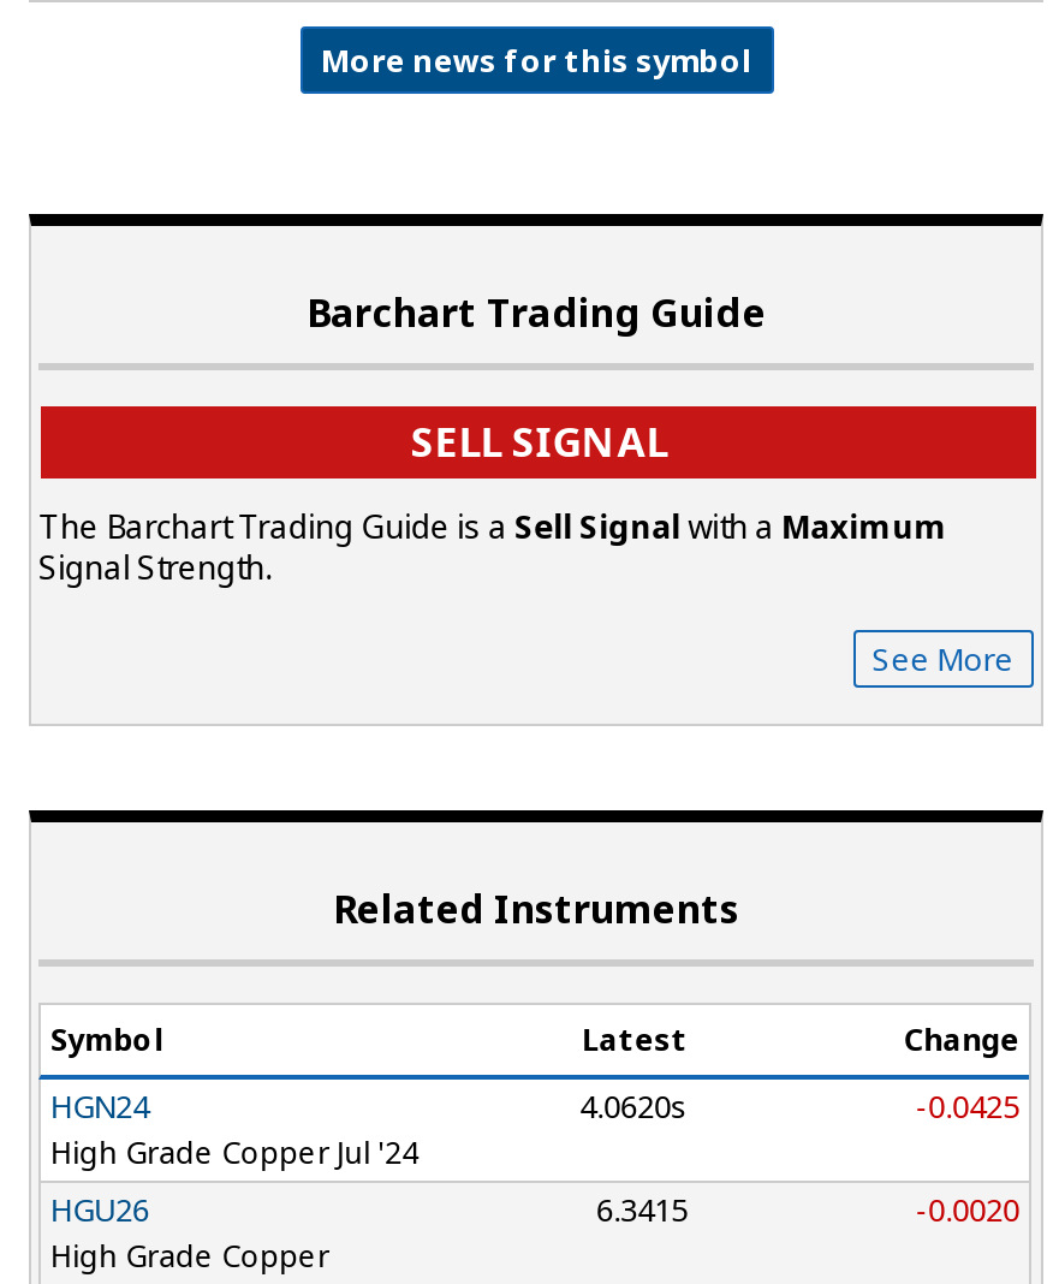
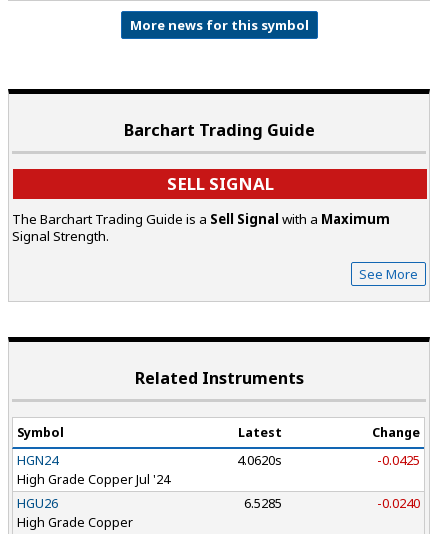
[596,1189,688,1232] 6.3415 -> [244,494,282,512] 6.5285
[916,1189,1020,1232] -0.0020 -> [377,494,420,512] -0.0240

